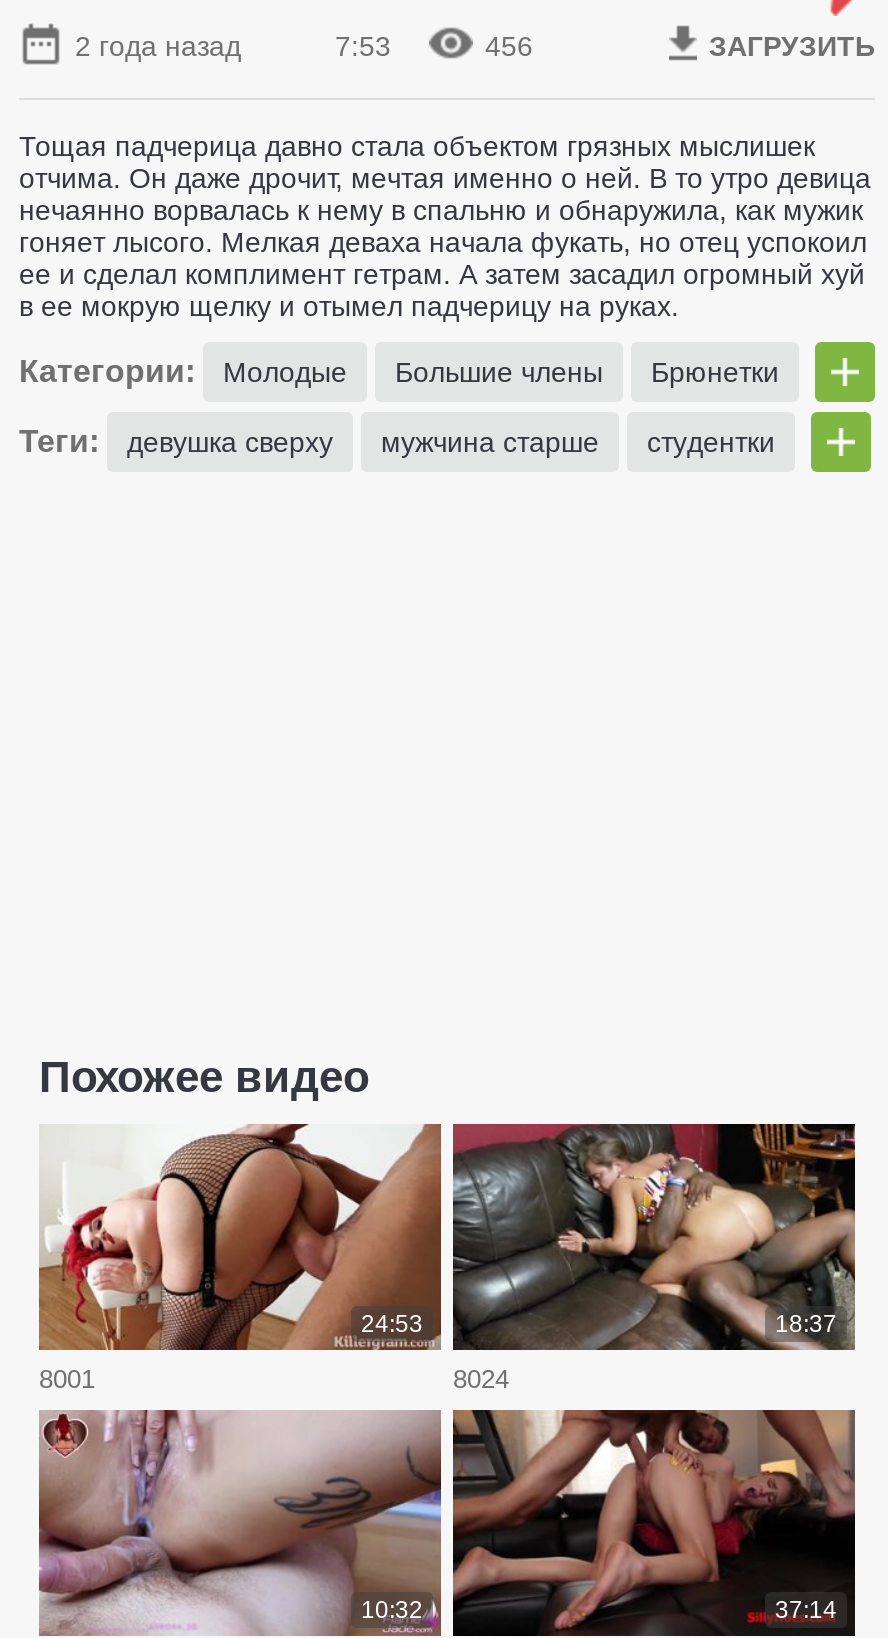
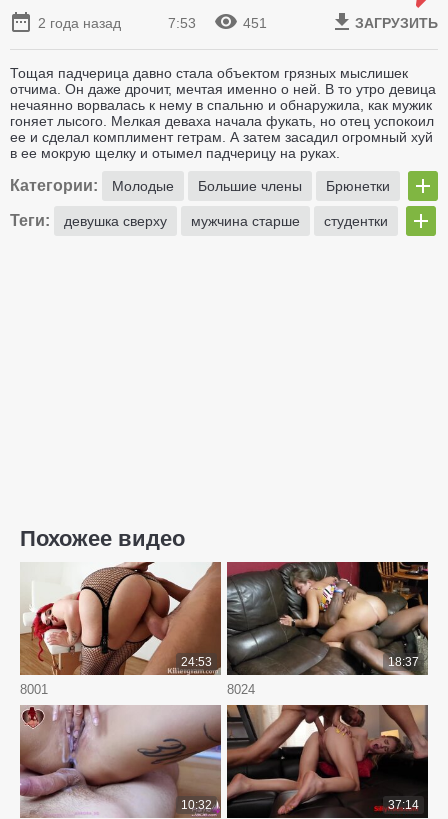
[485,30,533,62] 456 -> [243,15,267,31] 451

